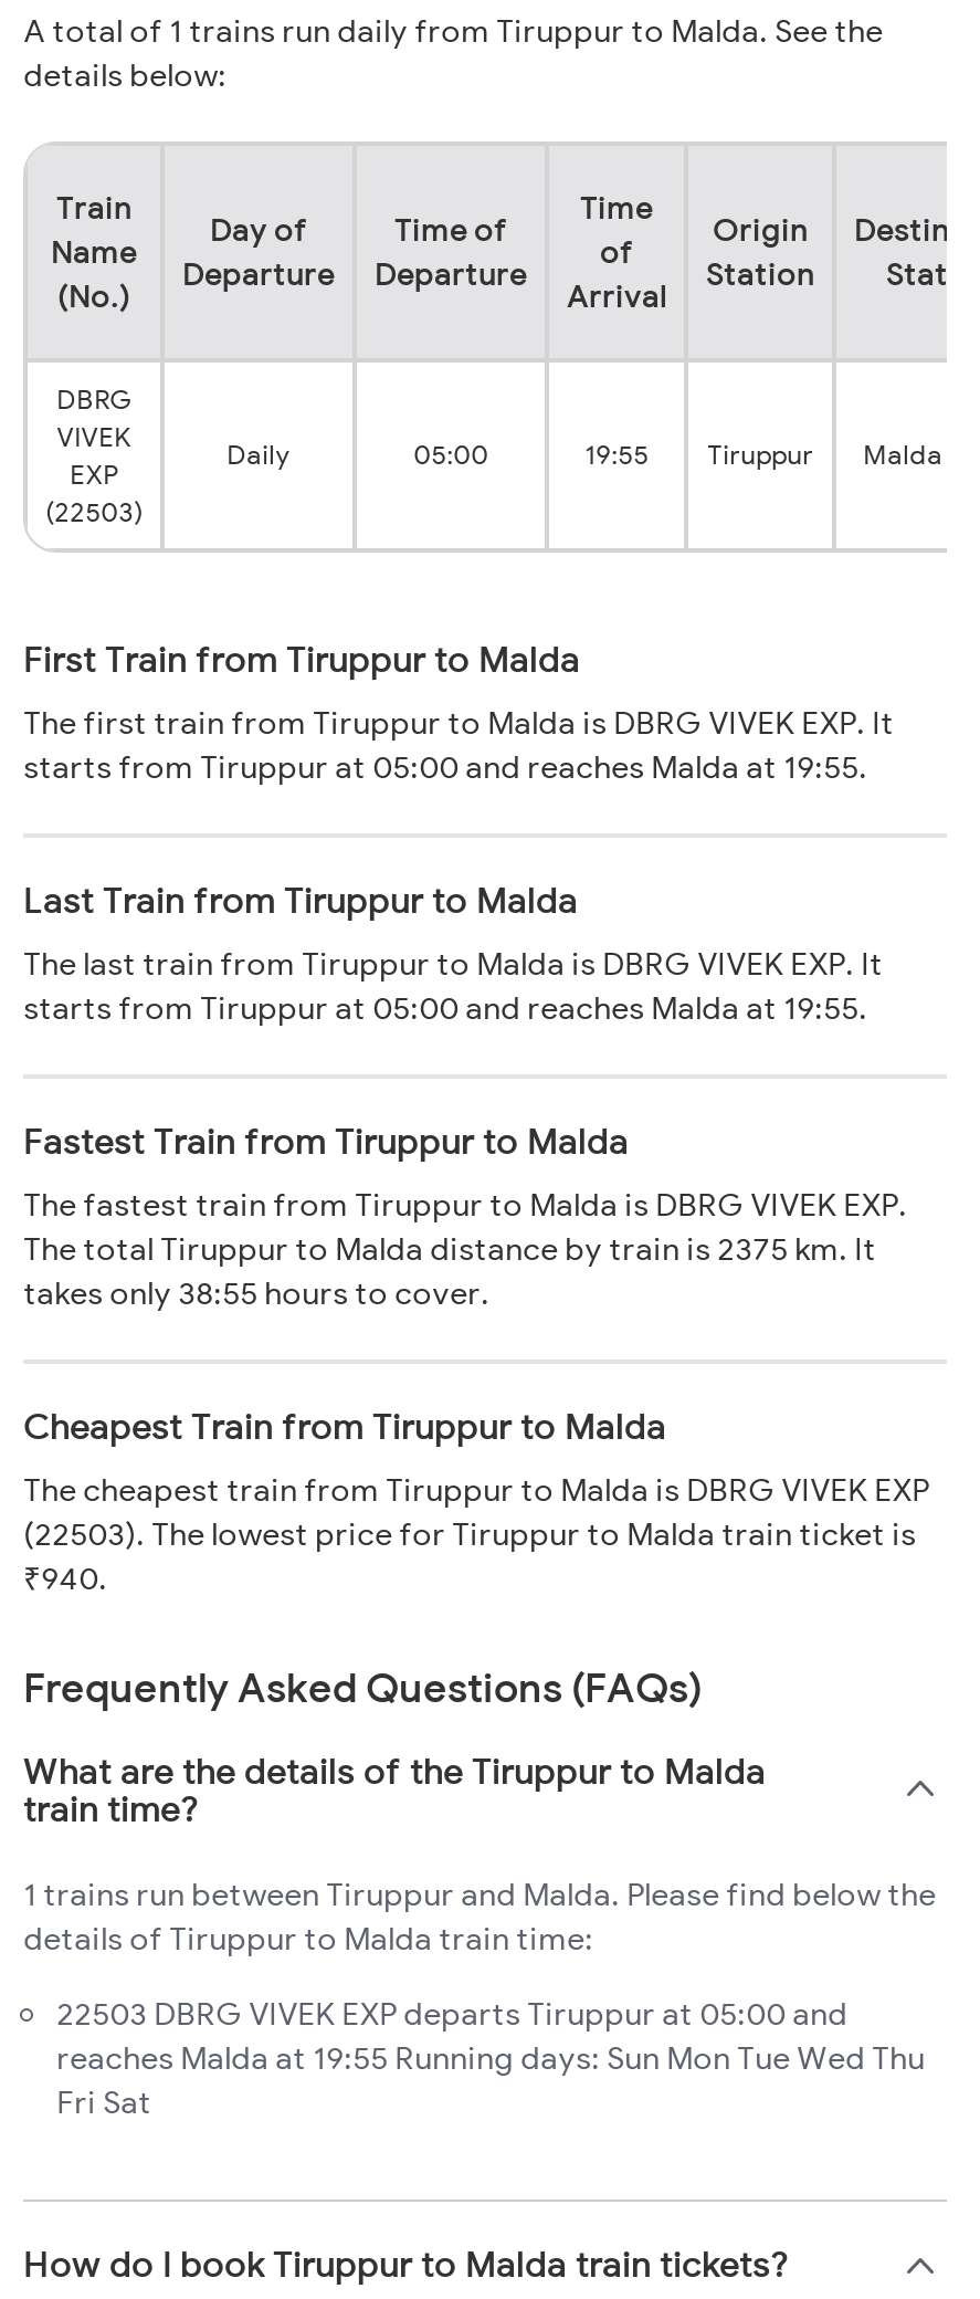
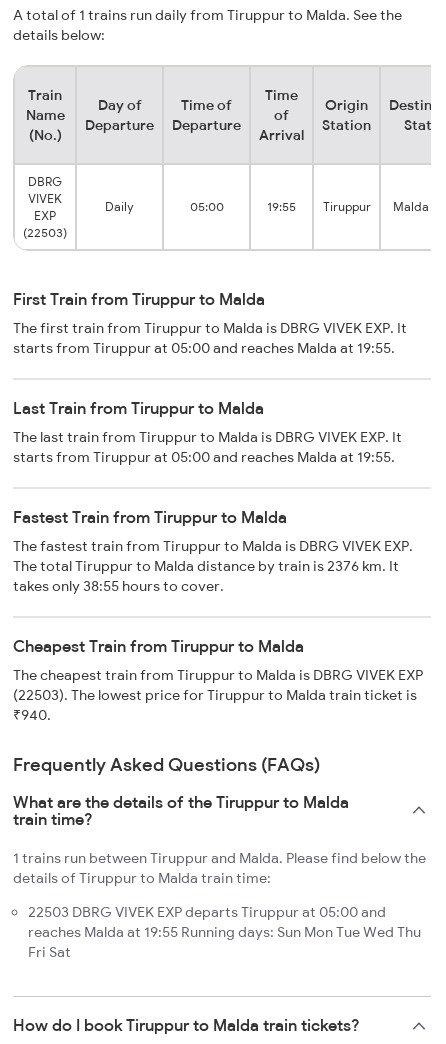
[23,1229,876,1269] The total Tiruppur to Malda distance by train is 2375 km. It -> [13,557,399,575] The total Tiruppur to Malda distance by train is 2376 km. It

